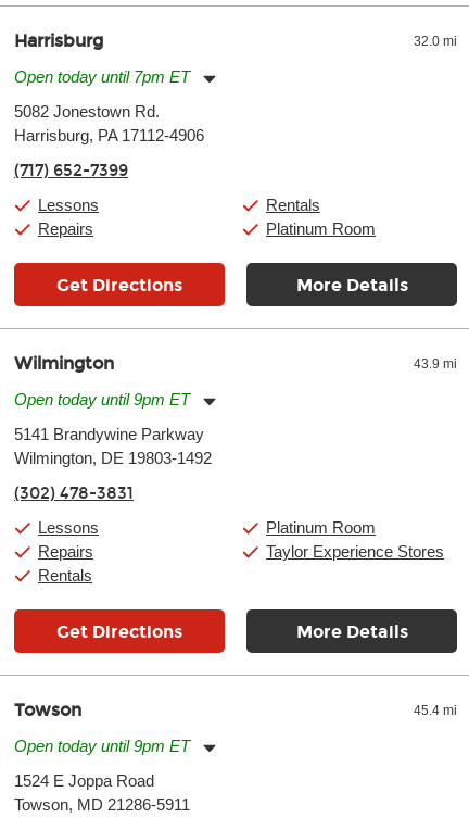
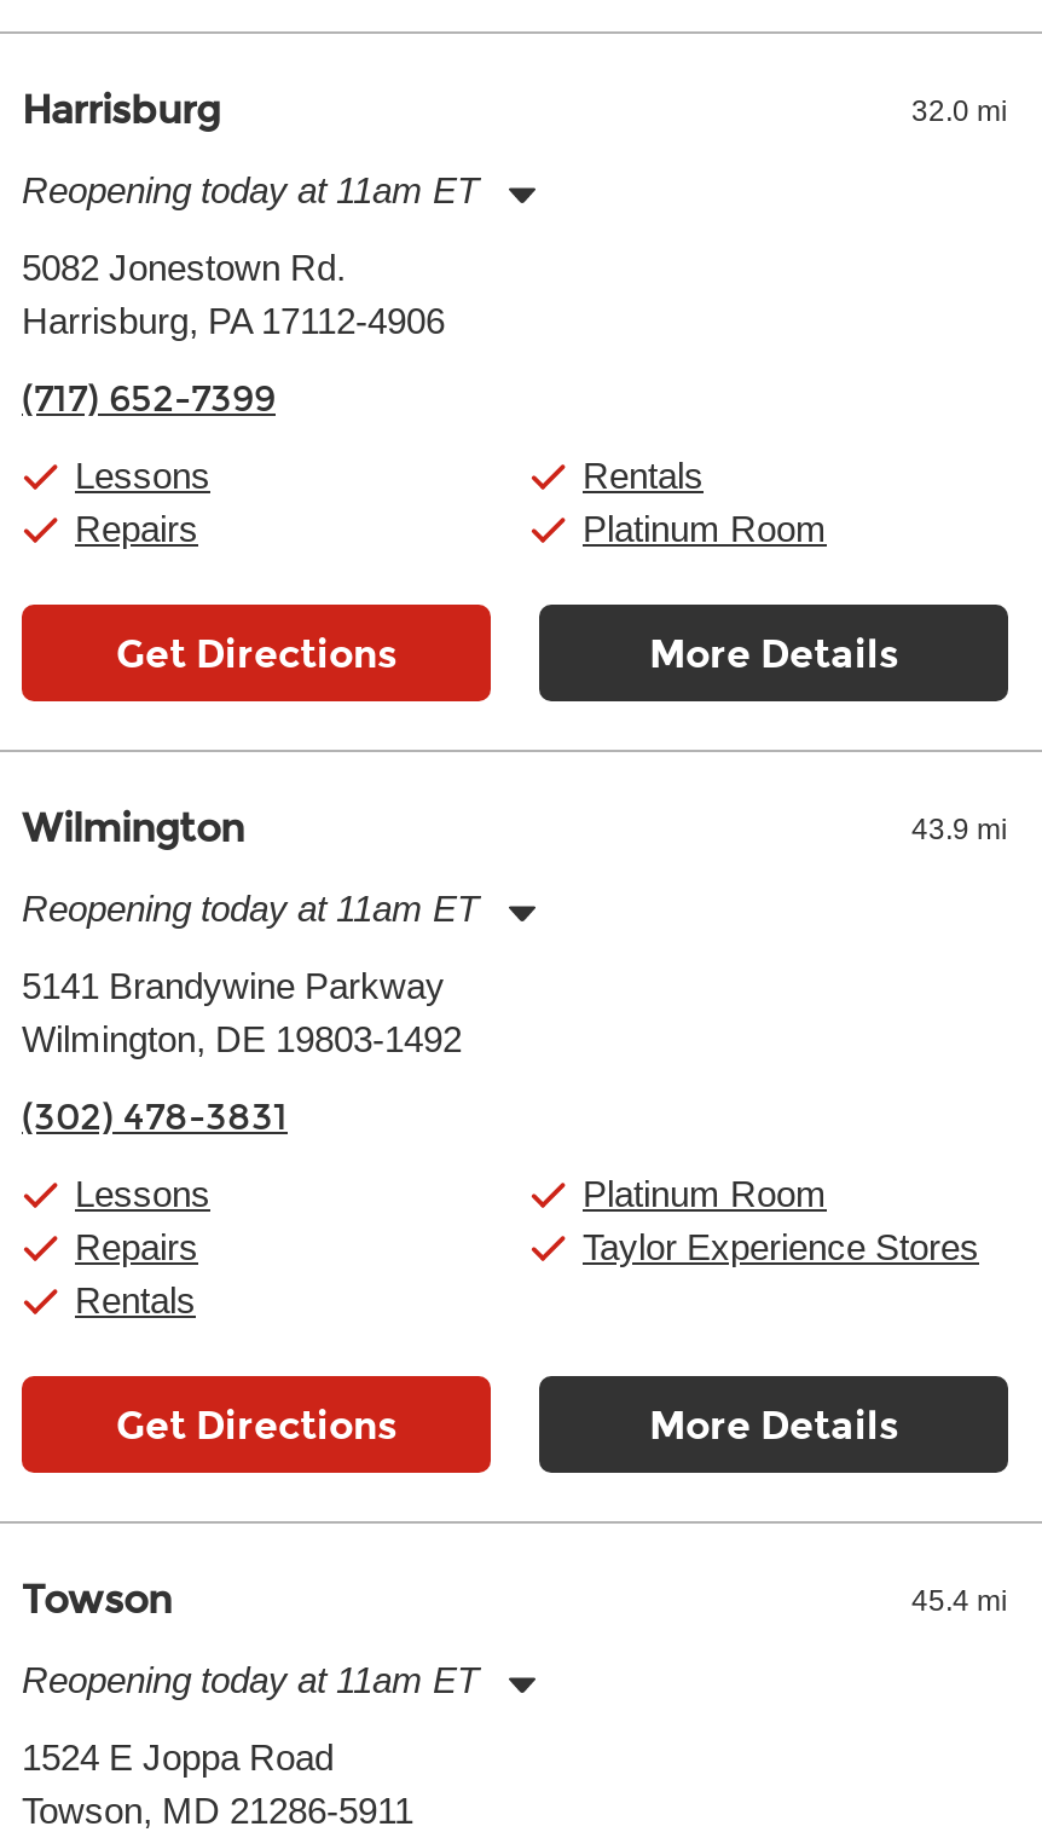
[14,67,190,86] Open today until 7pm ET -> [22,169,479,210] Reopening today at 11am ET
[14,390,190,409] Open today until 9pm ET -> [22,888,479,929] Reopening today at 11am ET
[14,737,190,755] Open today until 9pm ET -> [22,1659,479,1700] Reopening today at 11am ET

